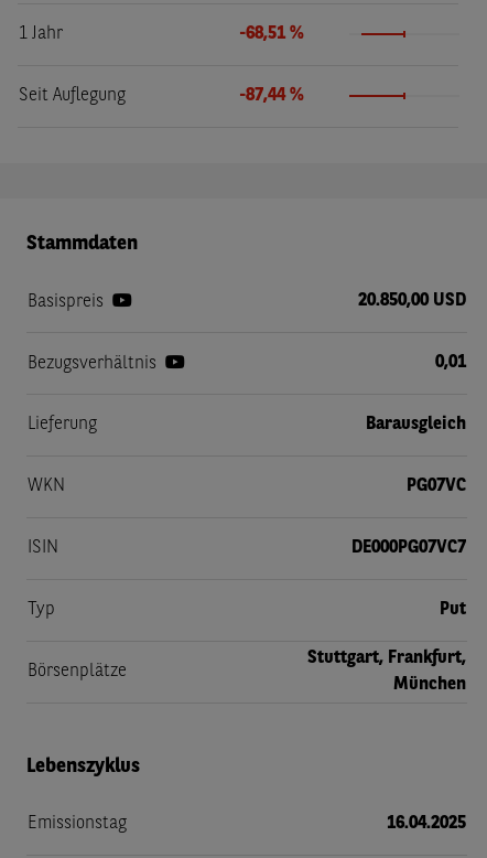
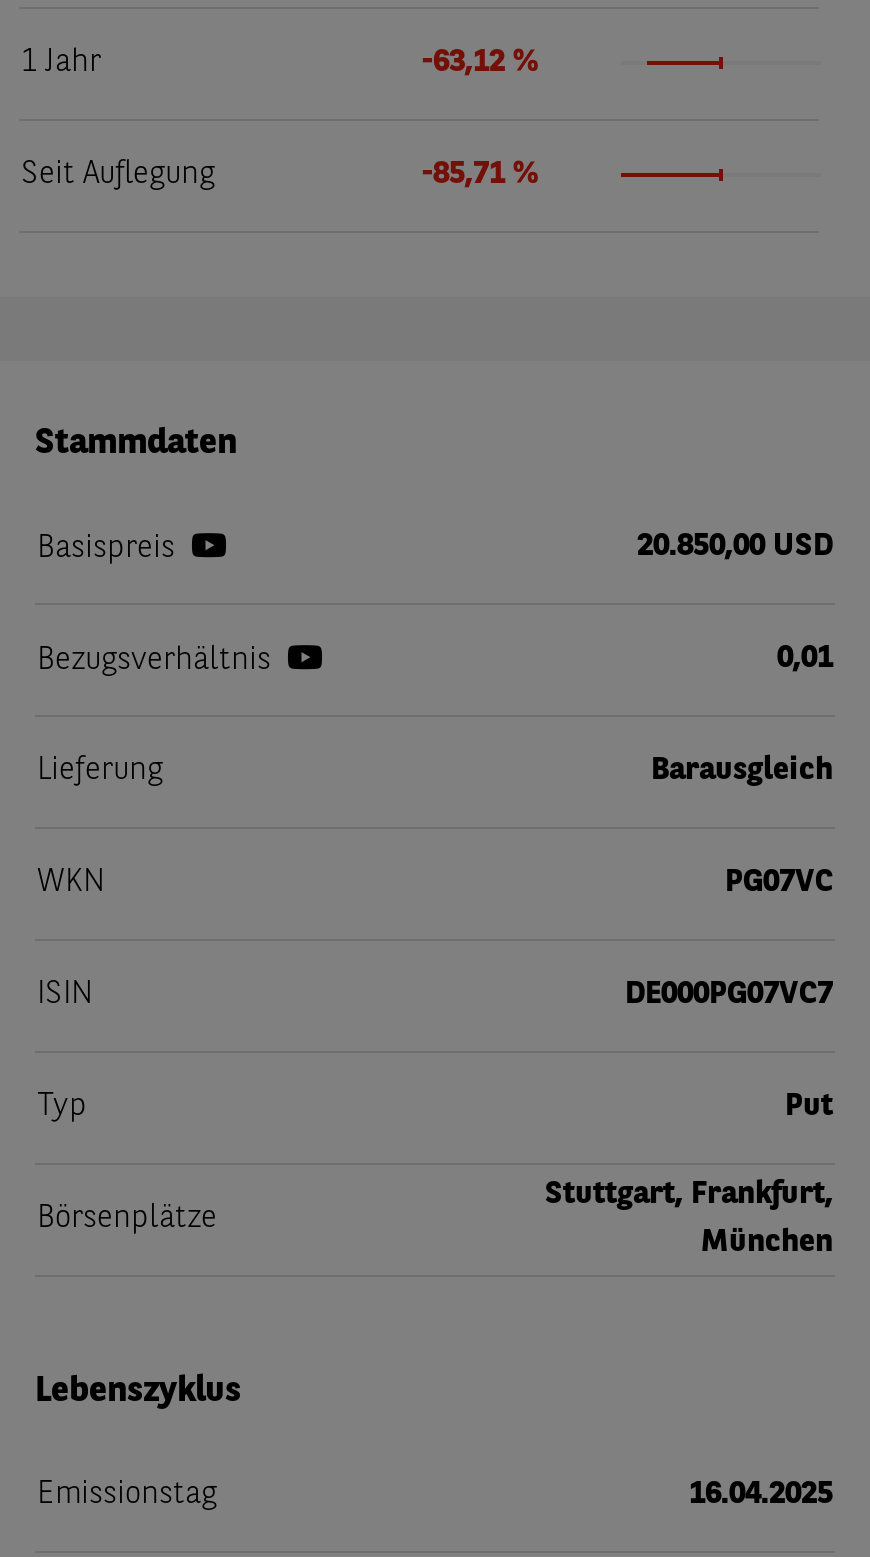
[239,25,304,43] -68,51 % -> [421,46,539,78] -63,12 %
[239,87,304,104] -87,44 % -> [421,158,539,190] -85,71 %

